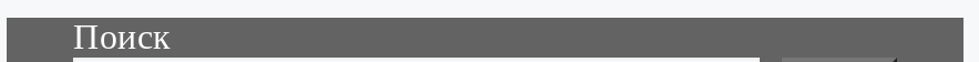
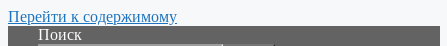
none -> [8,8,177,25] Перейти к содержимому

